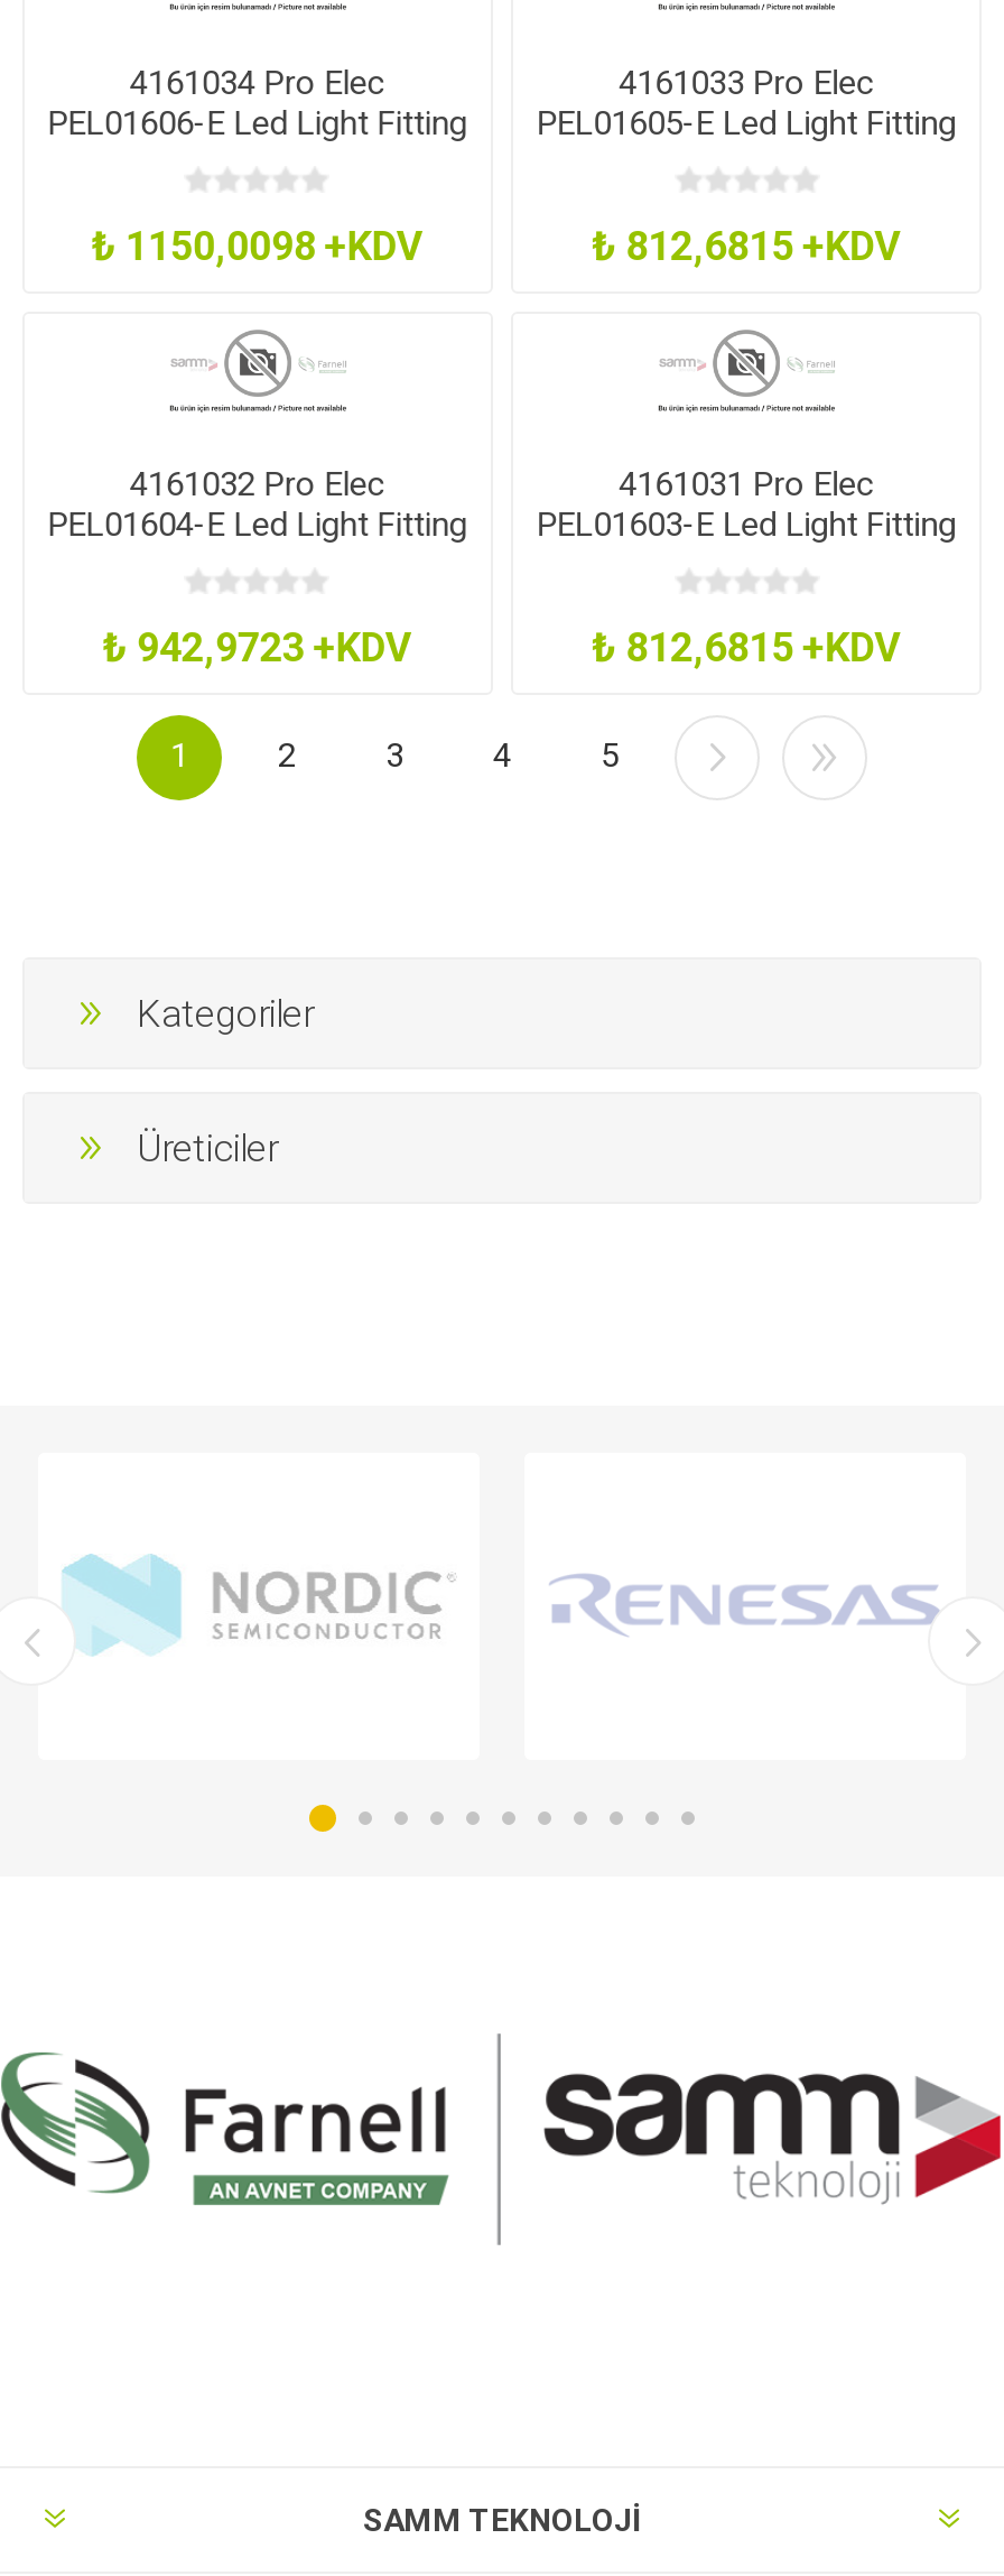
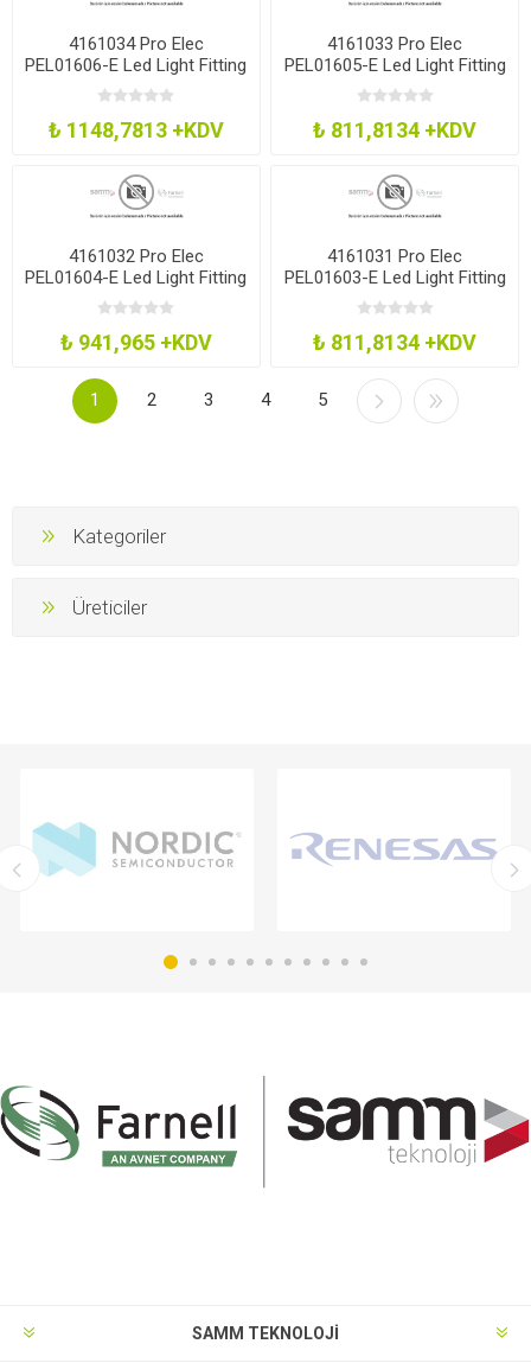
[92,221,423,268] ₺ 1150,0098 +KDV -> [48,117,224,142] ₺ 1148,7813 +KDV
[592,221,901,268] ₺ 812,6815 +KDV -> [313,117,477,142] ₺ 811,8134 +KDV
[103,623,412,671] ₺ 942,9723 +KDV -> [60,330,212,355] ₺ 941,965 +KDV
[592,623,901,671] ₺ 812,6815 +KDV -> [313,330,477,355] ₺ 811,8134 +KDV

